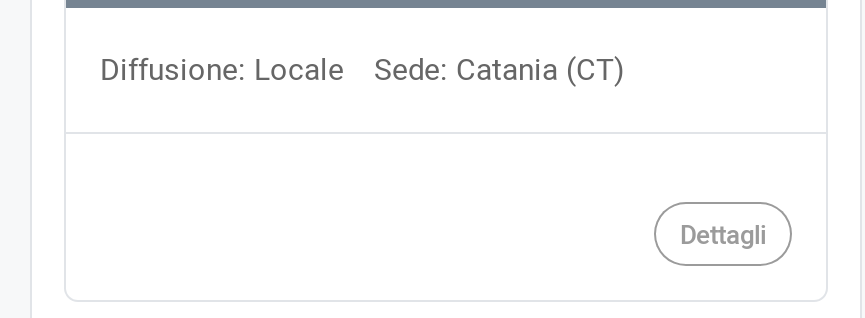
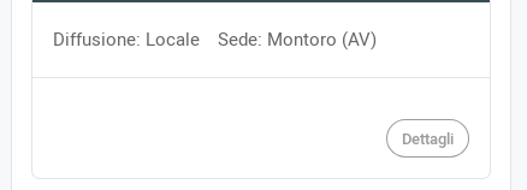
[374,48,624,92] Sede: Catania (CT) -> [218,27,377,53] Sede: Montoro (AV)

